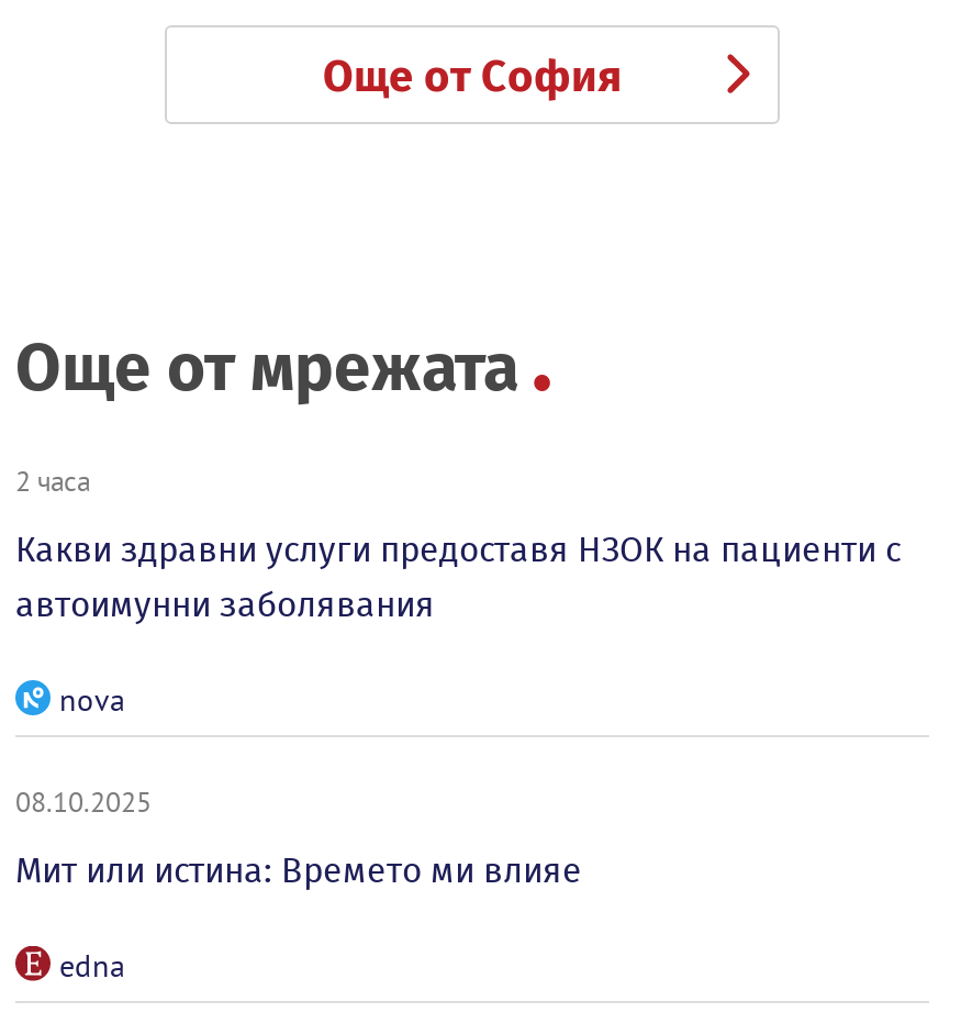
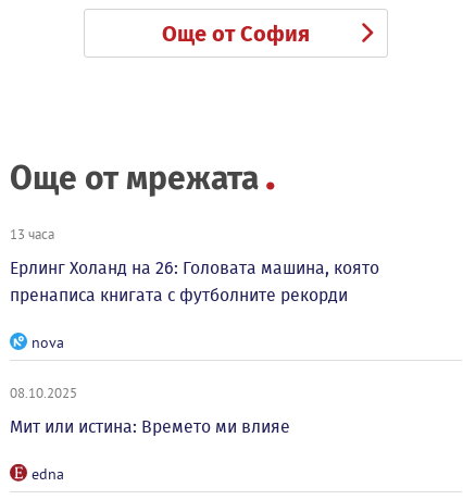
[15,463,90,498] 2 часа -> [10,225,54,242] 13 часа
[15,529,901,625] Какви здравни услуги предоставя НЗОК на пациенти с | автоимунни заболявания -> [10,258,379,305] Ерлинг Холанд на 26: Головата машина, която | пренаписа книгата с футболните рекорди

